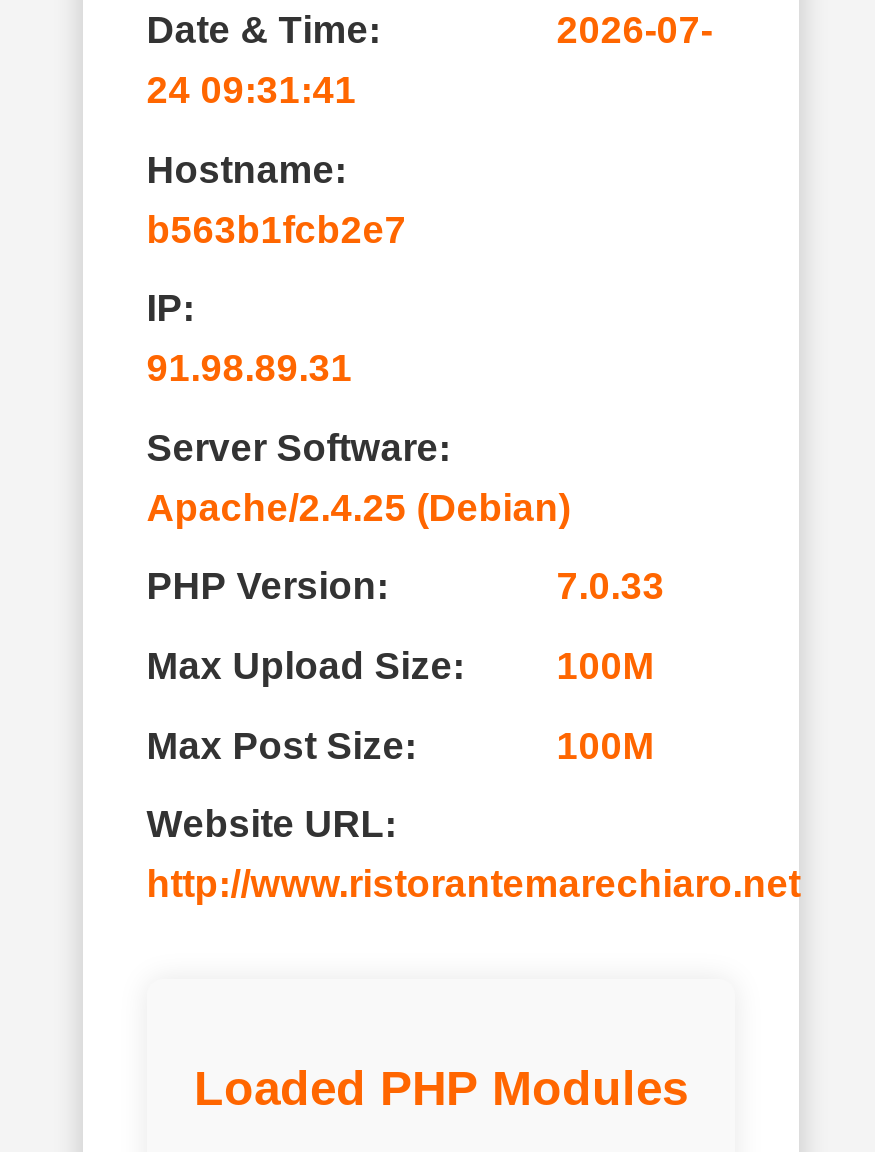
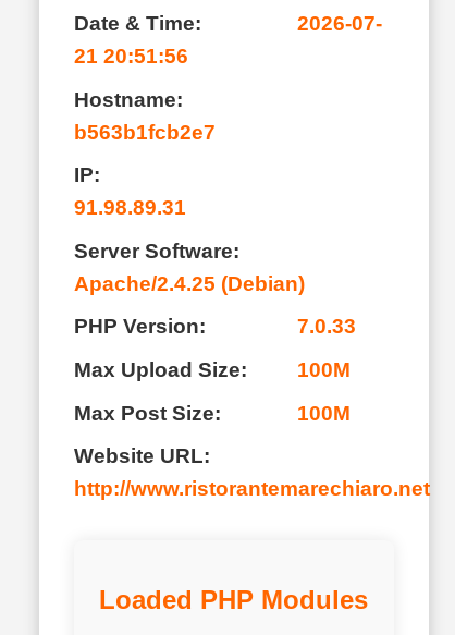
[147,69,357,111] 24 09:31:41 -> [74,45,188,68] 21 20:51:56

